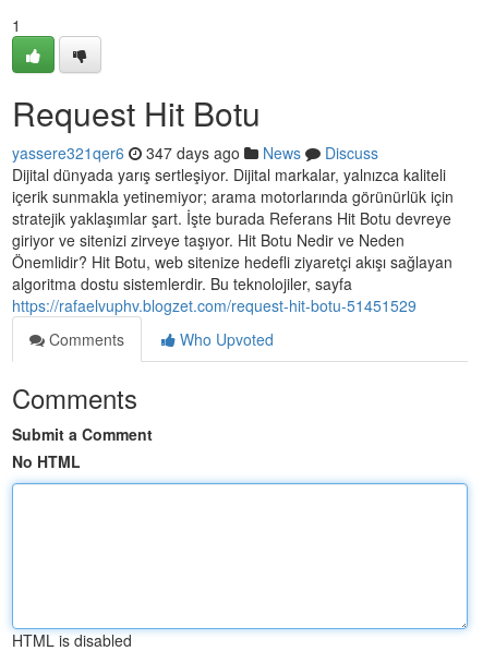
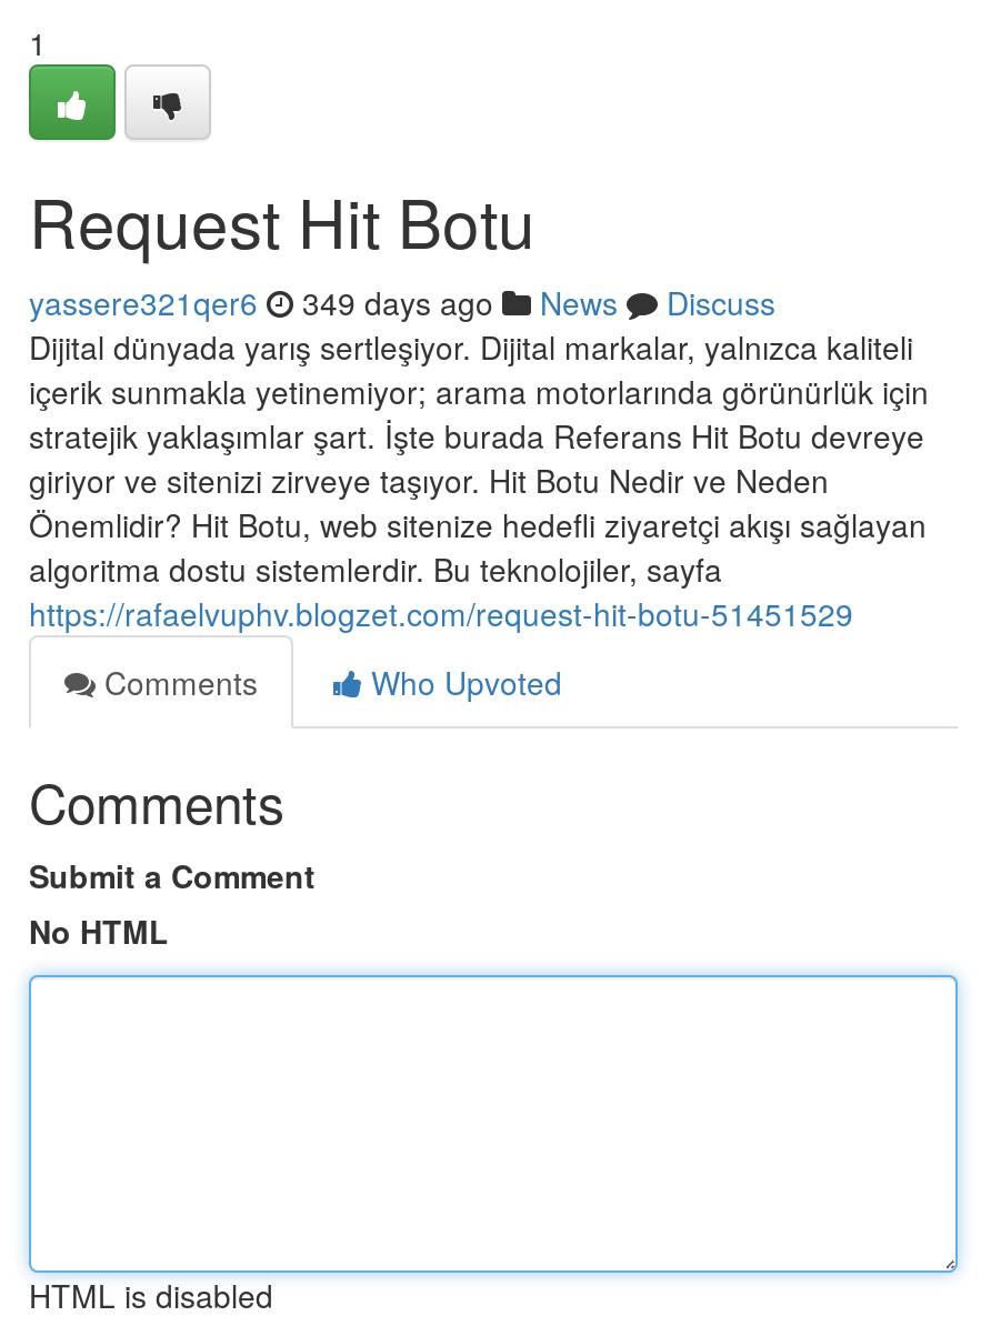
[12,142,378,164] yassere321qer6 347 days ago News Discuss -> [29,280,775,324] yassere321qer6 349 days ago News Discuss

